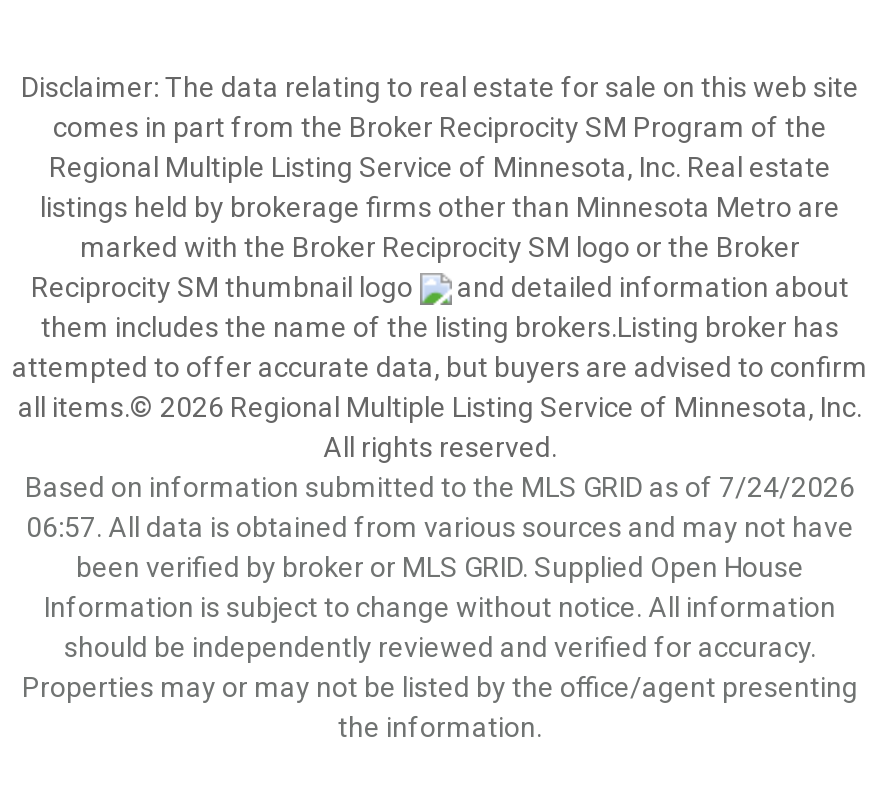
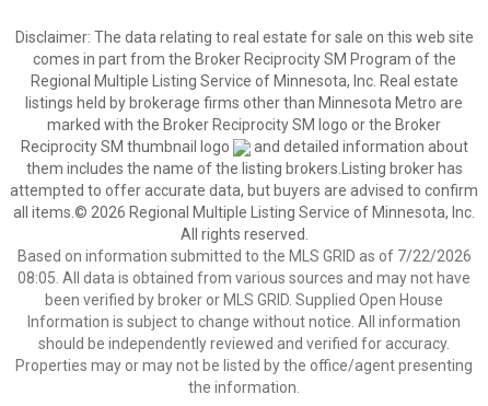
[25,471,855,503] Based on information submitted to the MLS GRID as of 7/24/2026 -> [17,247,471,265] Based on information submitted to the MLS GRID as of 7/22/2026
[26,511,854,543] 06:57. All data is obtained from various sources and may not have -> [18,269,470,287] 08:05. All data is obtained from various sources and may not have

